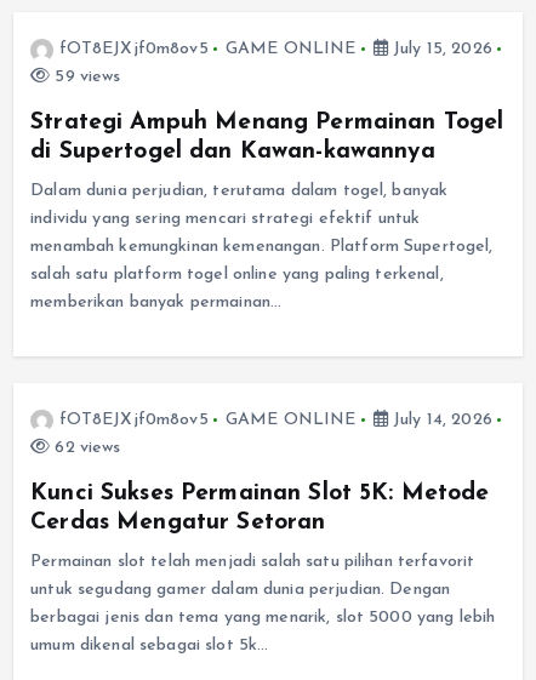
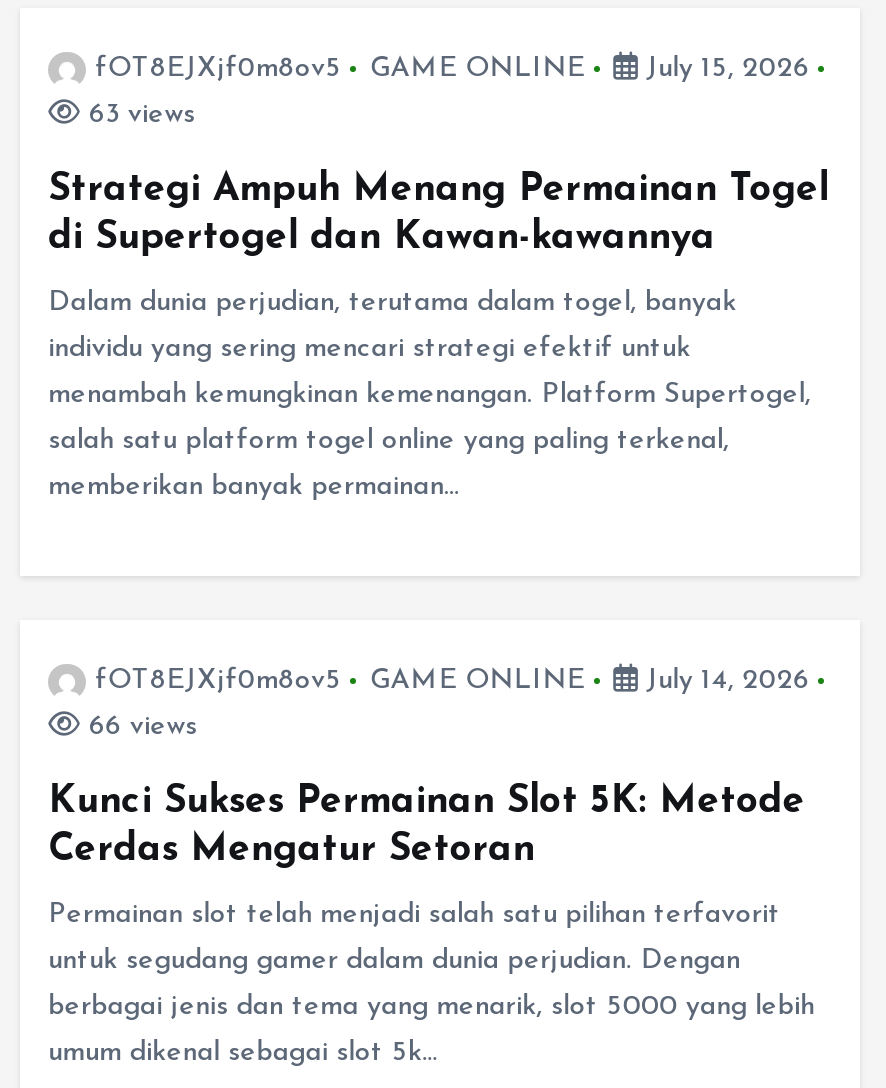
[50,68,121,86] 59 views -> [81,100,195,130] 63 views
[50,439,121,457] 62 views -> [81,712,197,742] 66 views

